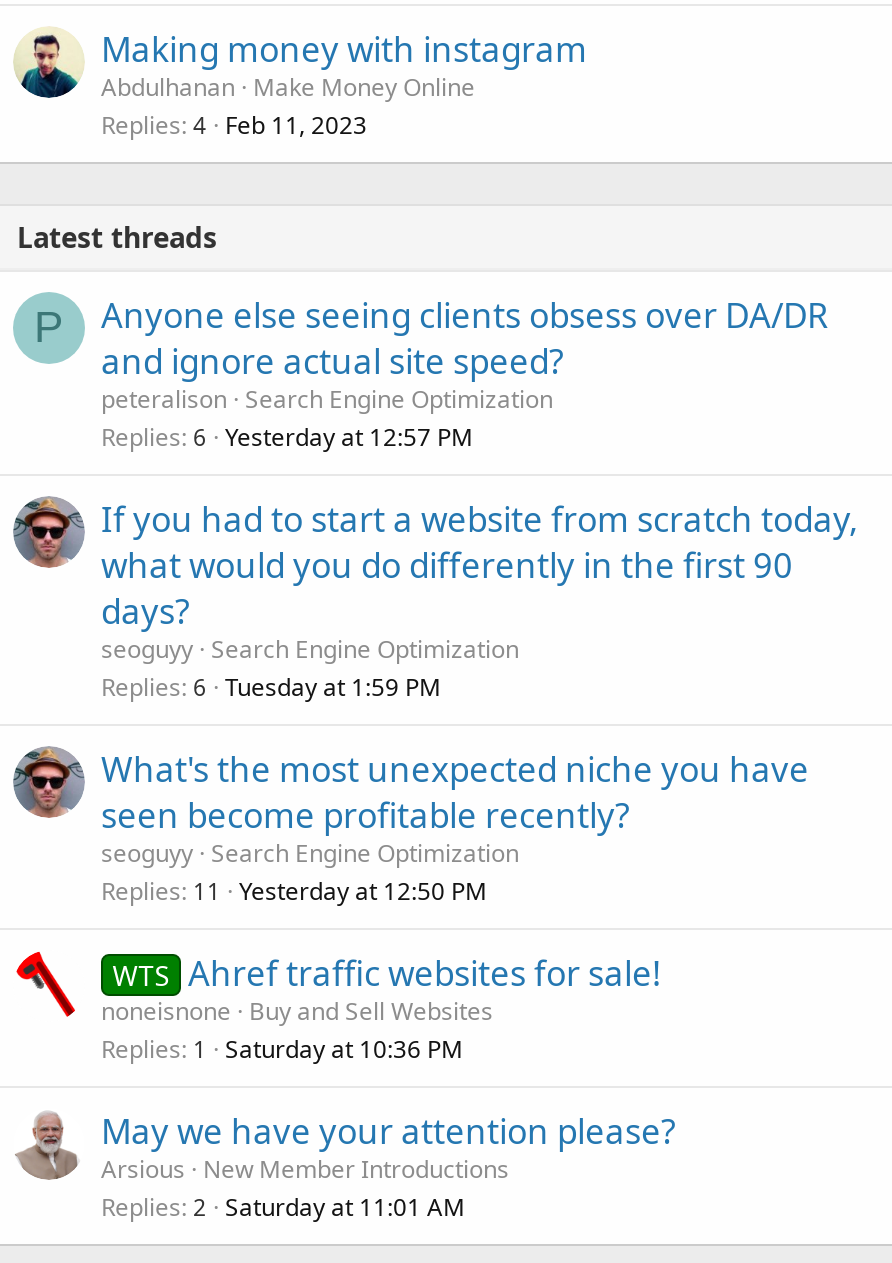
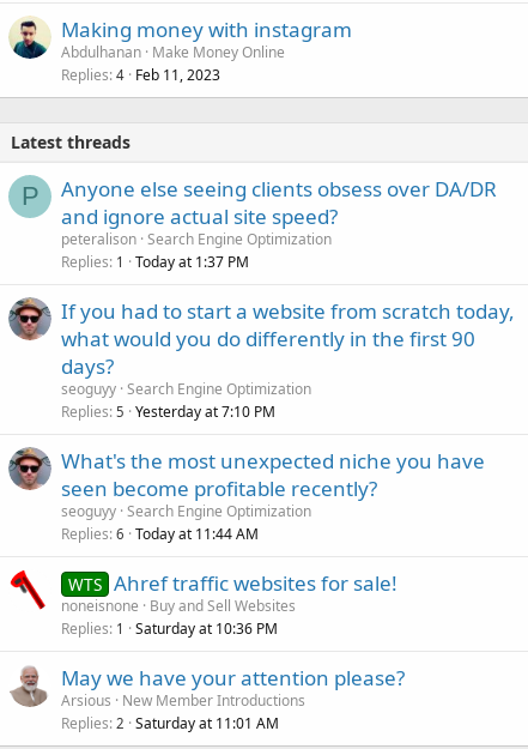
[101,419,473,453] Replies 6 Yesterday at 12:57 PM -> [61,251,249,271] Replies 1 Today at 1:37 PM
[101,669,441,703] Replies 6 Tuesday at 1:59 PM -> [61,401,275,421] Replies 5 Yesterday at 7:10 PM
[101,873,487,907] Replies 11 Yesterday at 12:50 PM -> [61,523,259,543] Replies 6 Today at 11:44 AM

